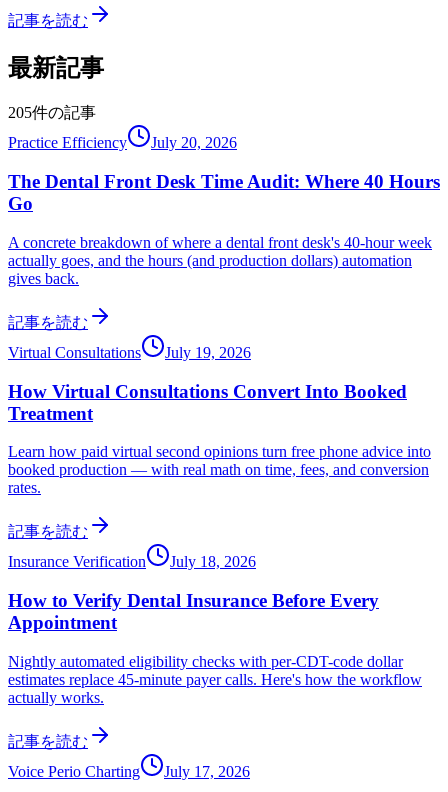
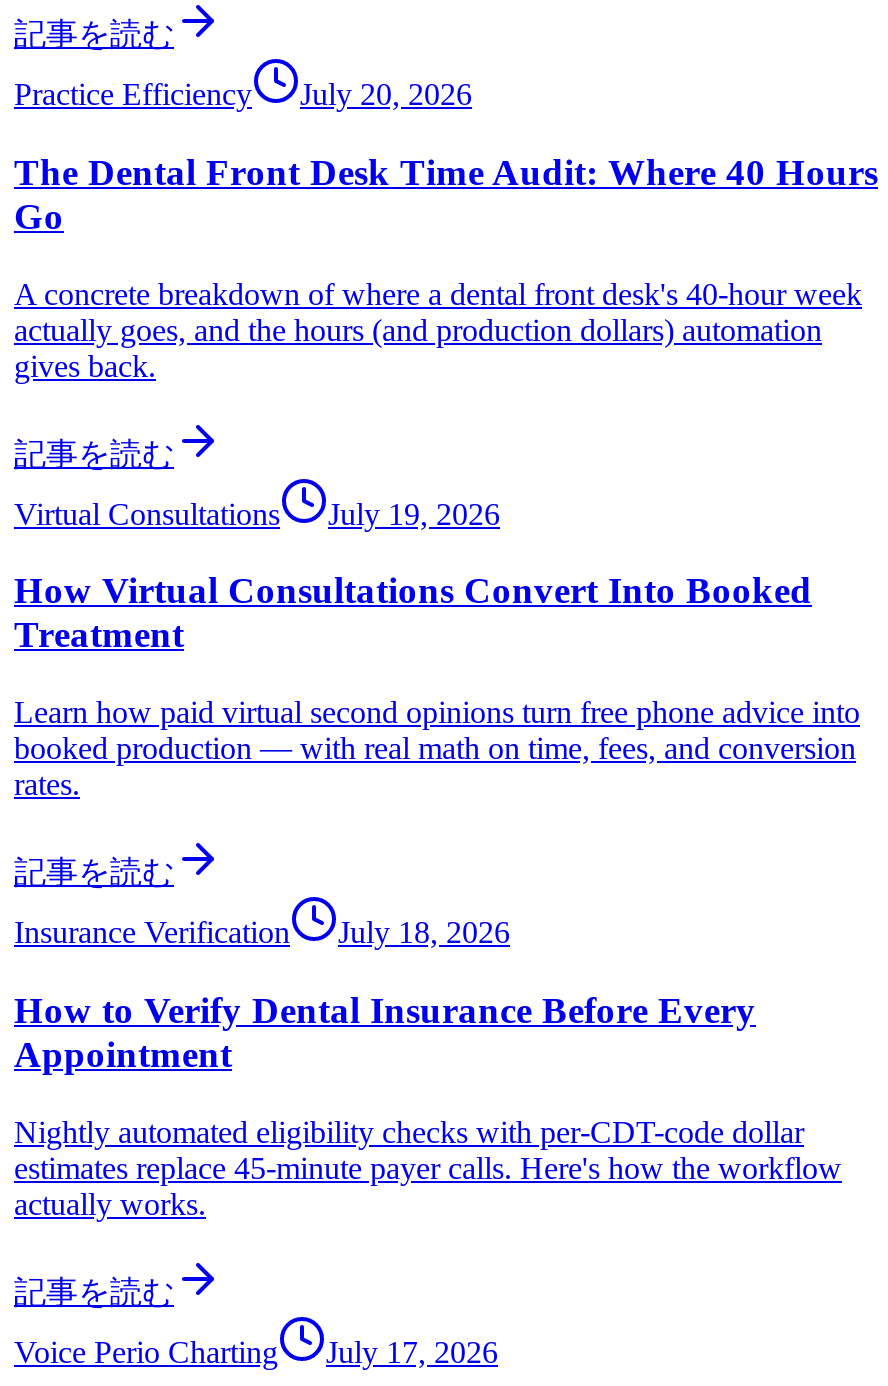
[8,54,104,121] 最新記事 | 205件の記事 -> none

